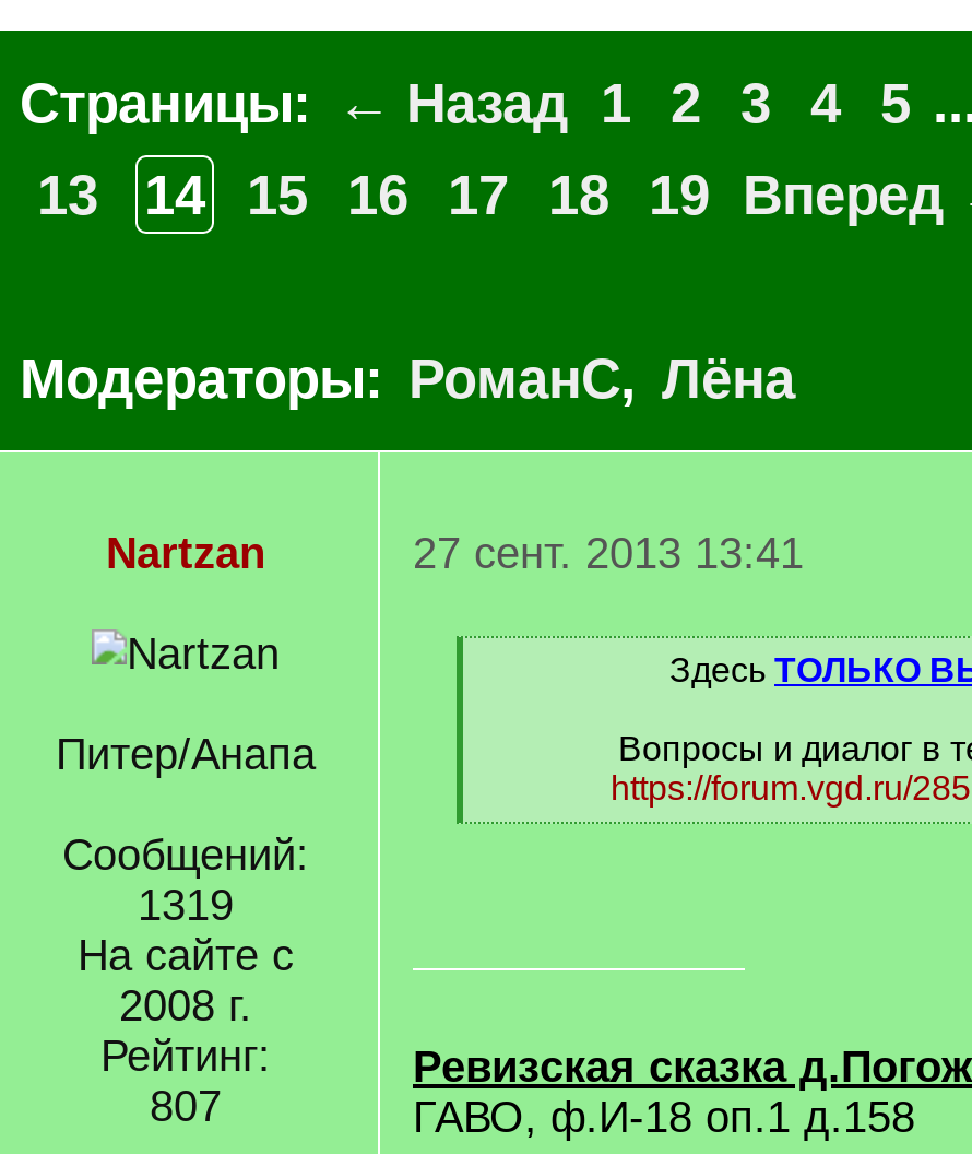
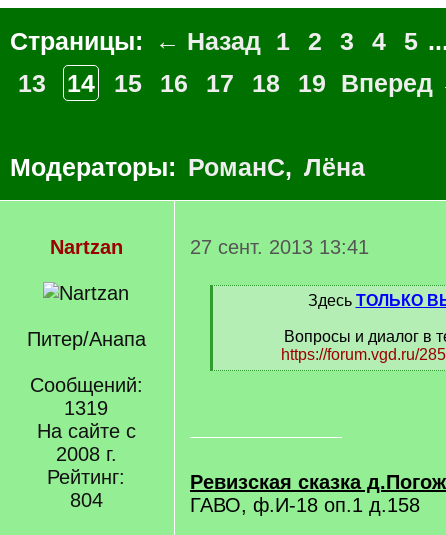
[150,1082,222,1130] 807 -> [69,489,102,511] 804

